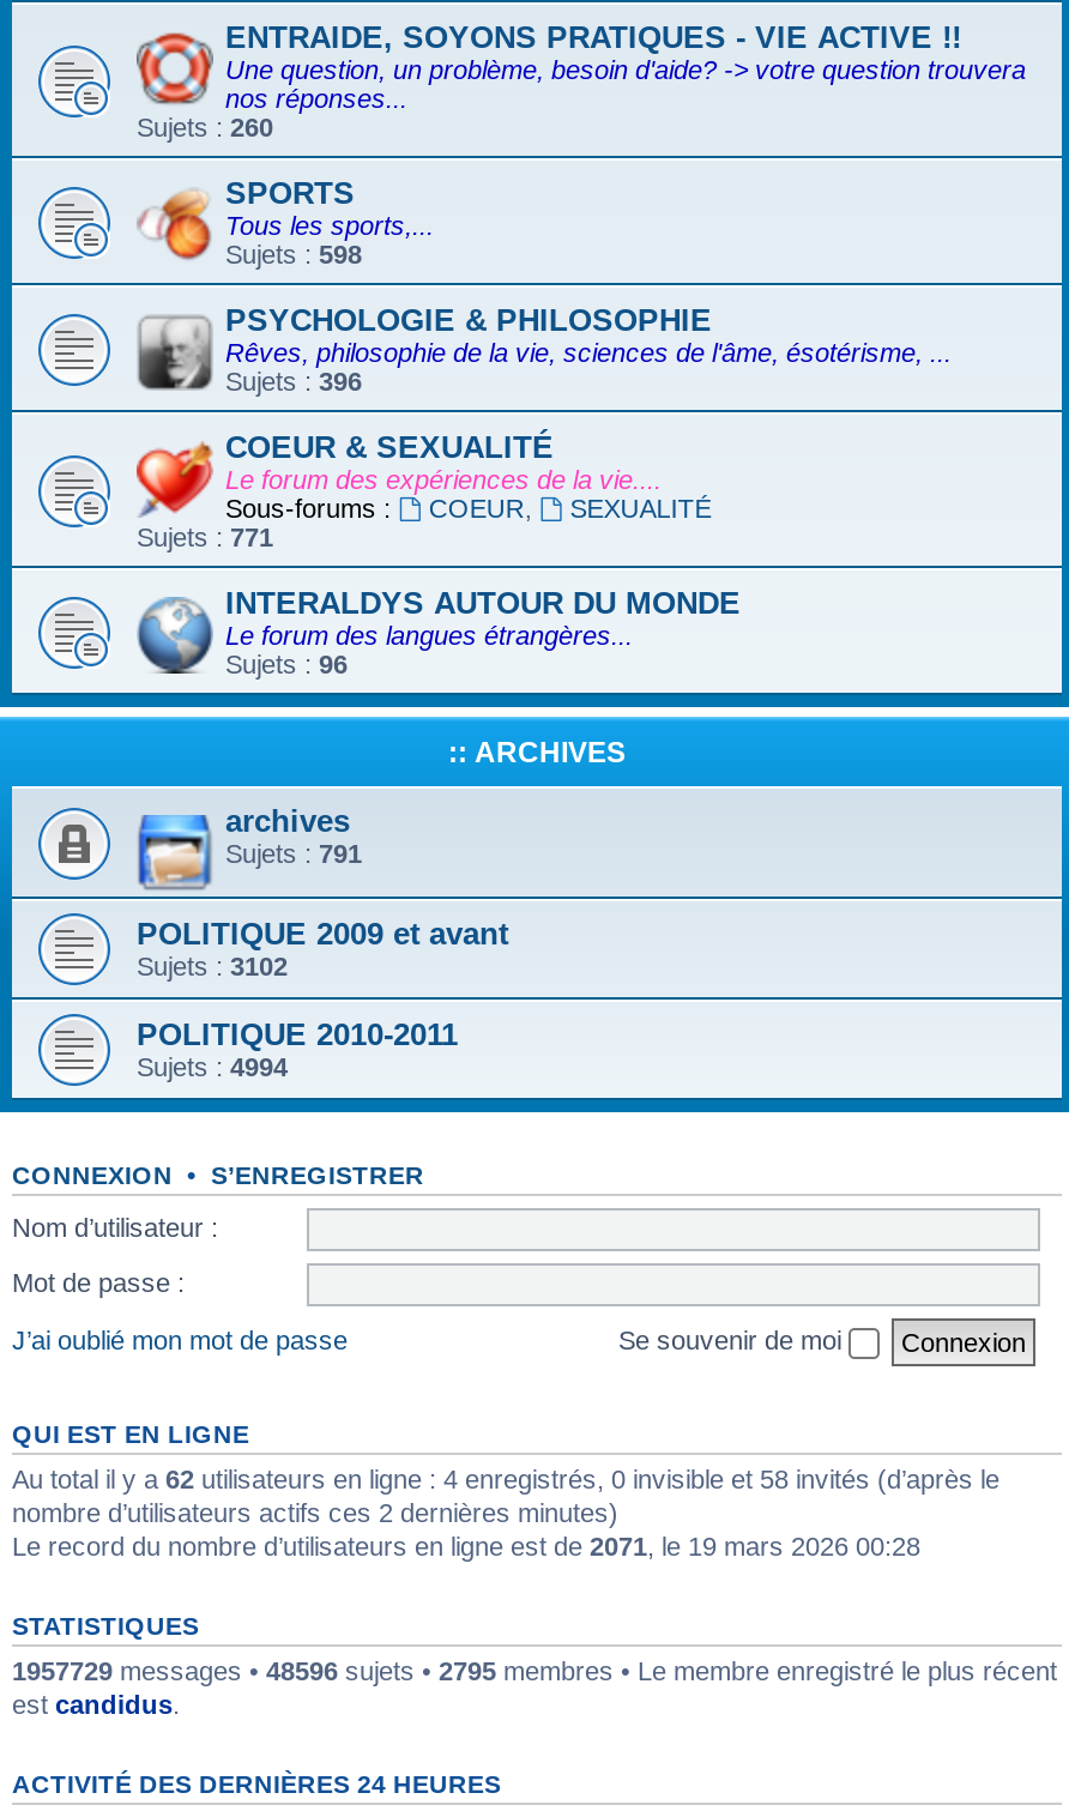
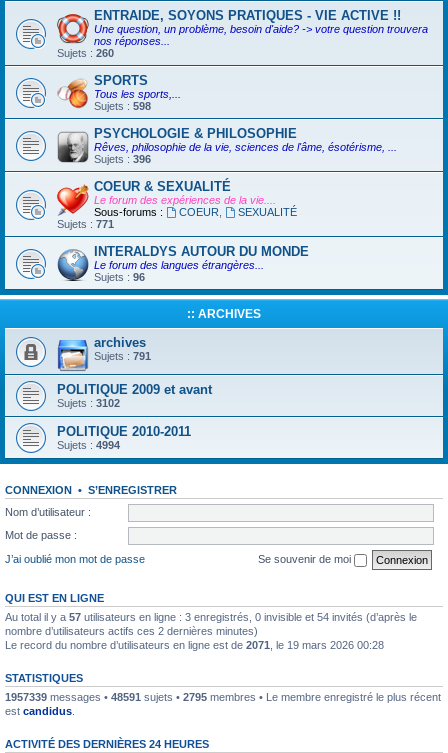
[12,1463,999,1492] Au total il y a 62 utilisateurs en ligne : 4 enregistrés, 0 invisible et 58 invités (d’après le -> [5,610,417,622] Au total il y a 57 utilisateurs en ligne : 3 enregistrés, 0 invisible et 54 invités (d’après le
[12,1655,1057,1684] 1957729 messages • 48596 sujets • 2795 membres • Le membre enregistré le plus récent -> [5,690,441,702] 1957339 messages • 48591 sujets • 2795 membres • Le membre enregistré le plus récent

